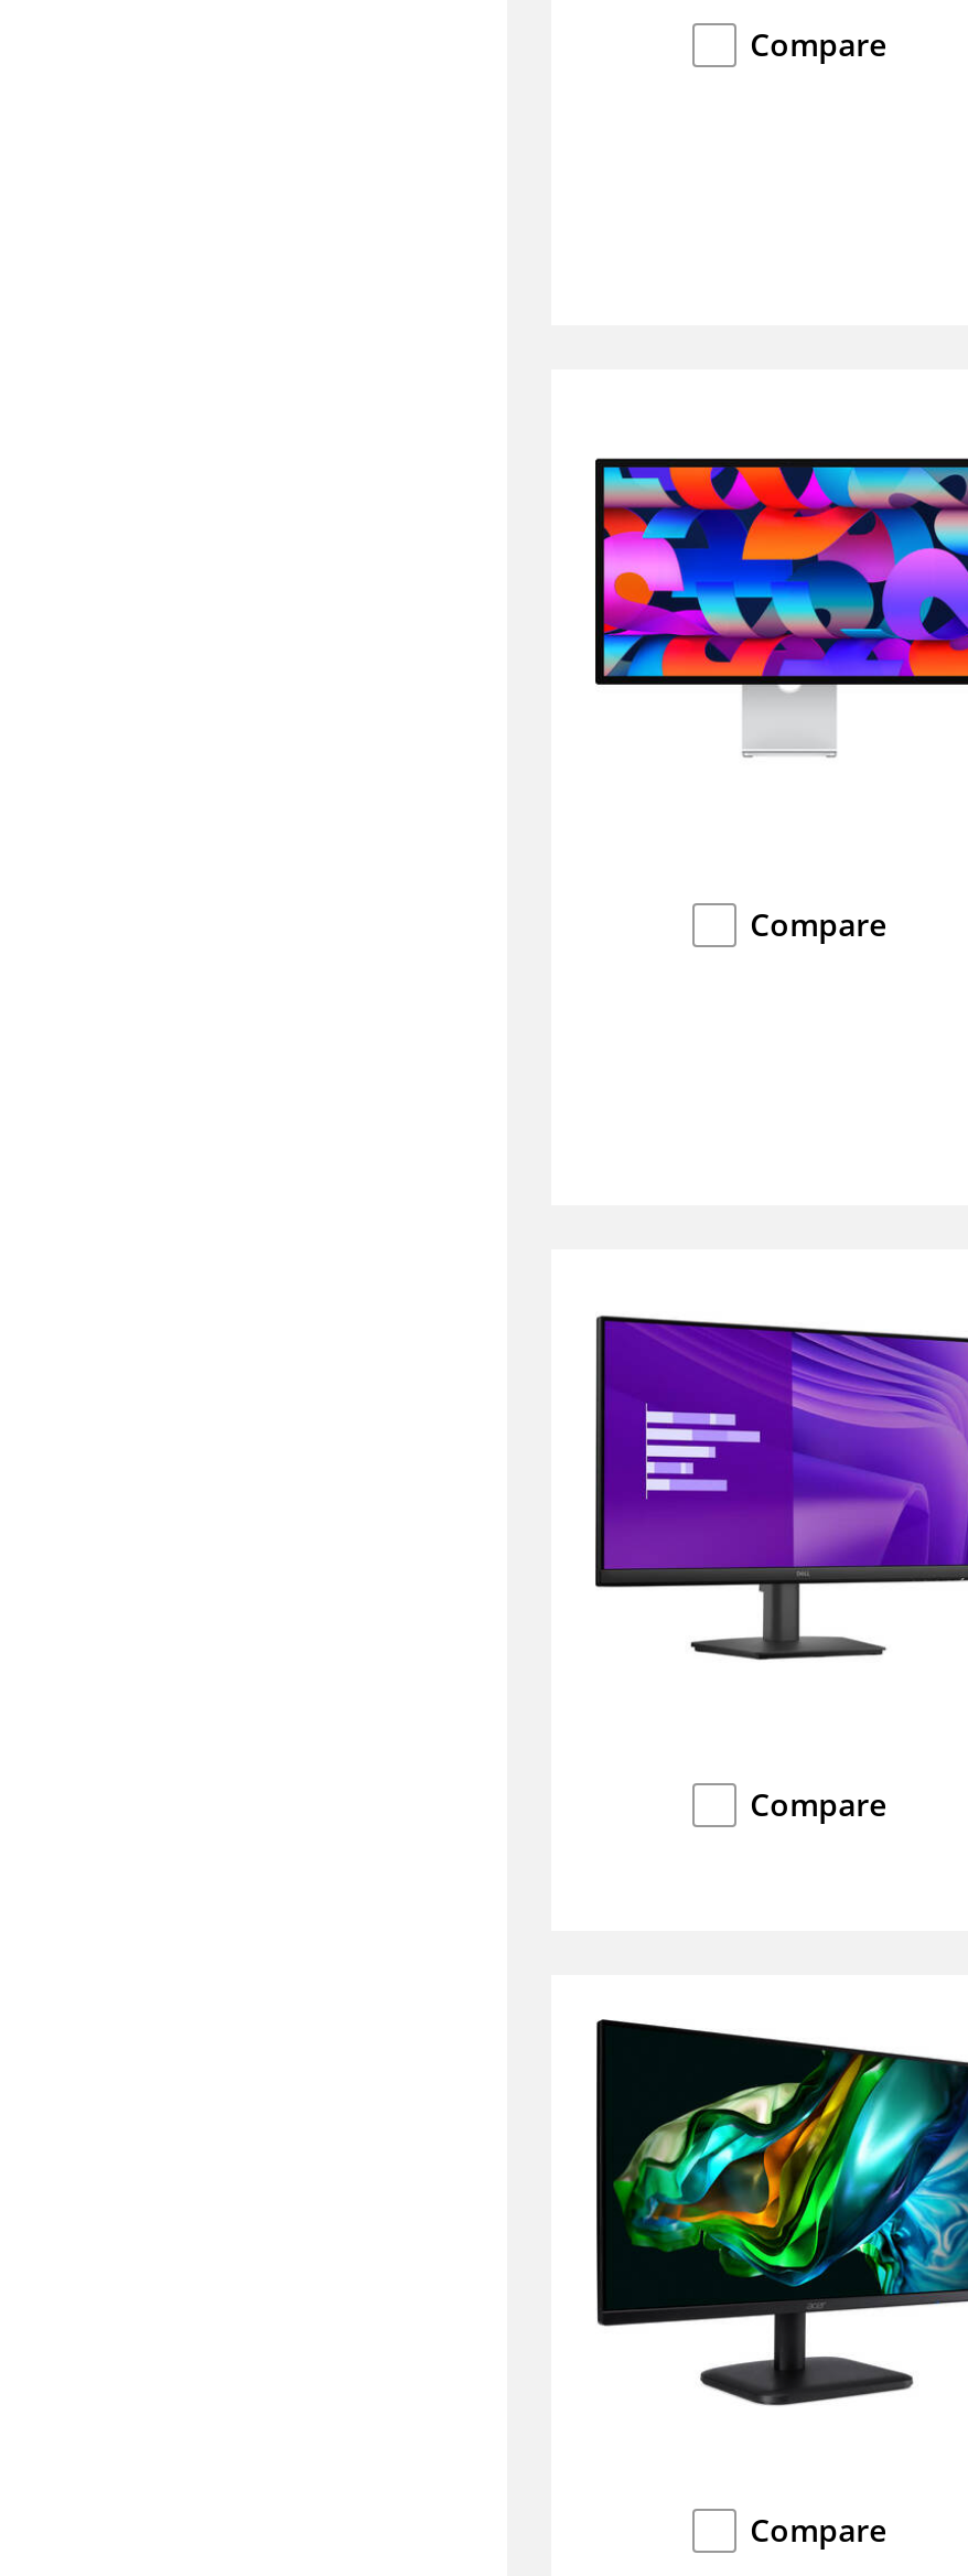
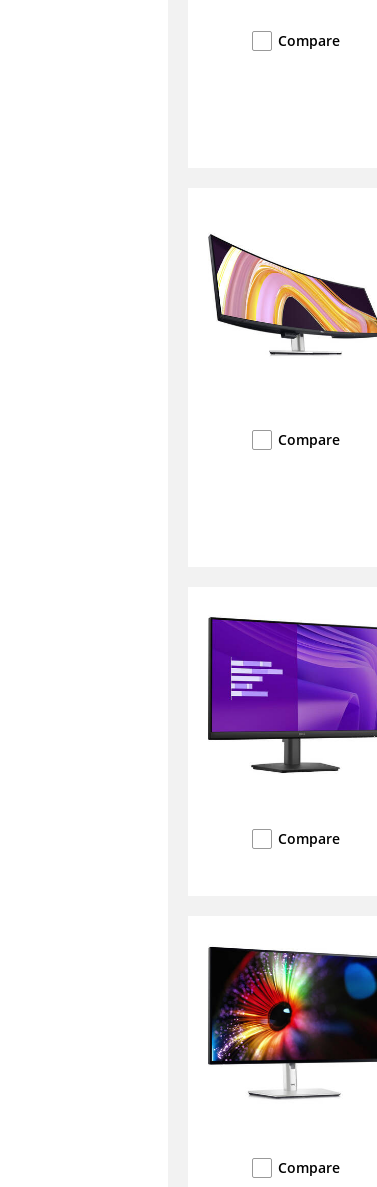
[593,455,961,758] [image] -> [208,228,374,363] [image]
[593,2017,961,2407] [image] -> [207,936,374,1111] [image]

